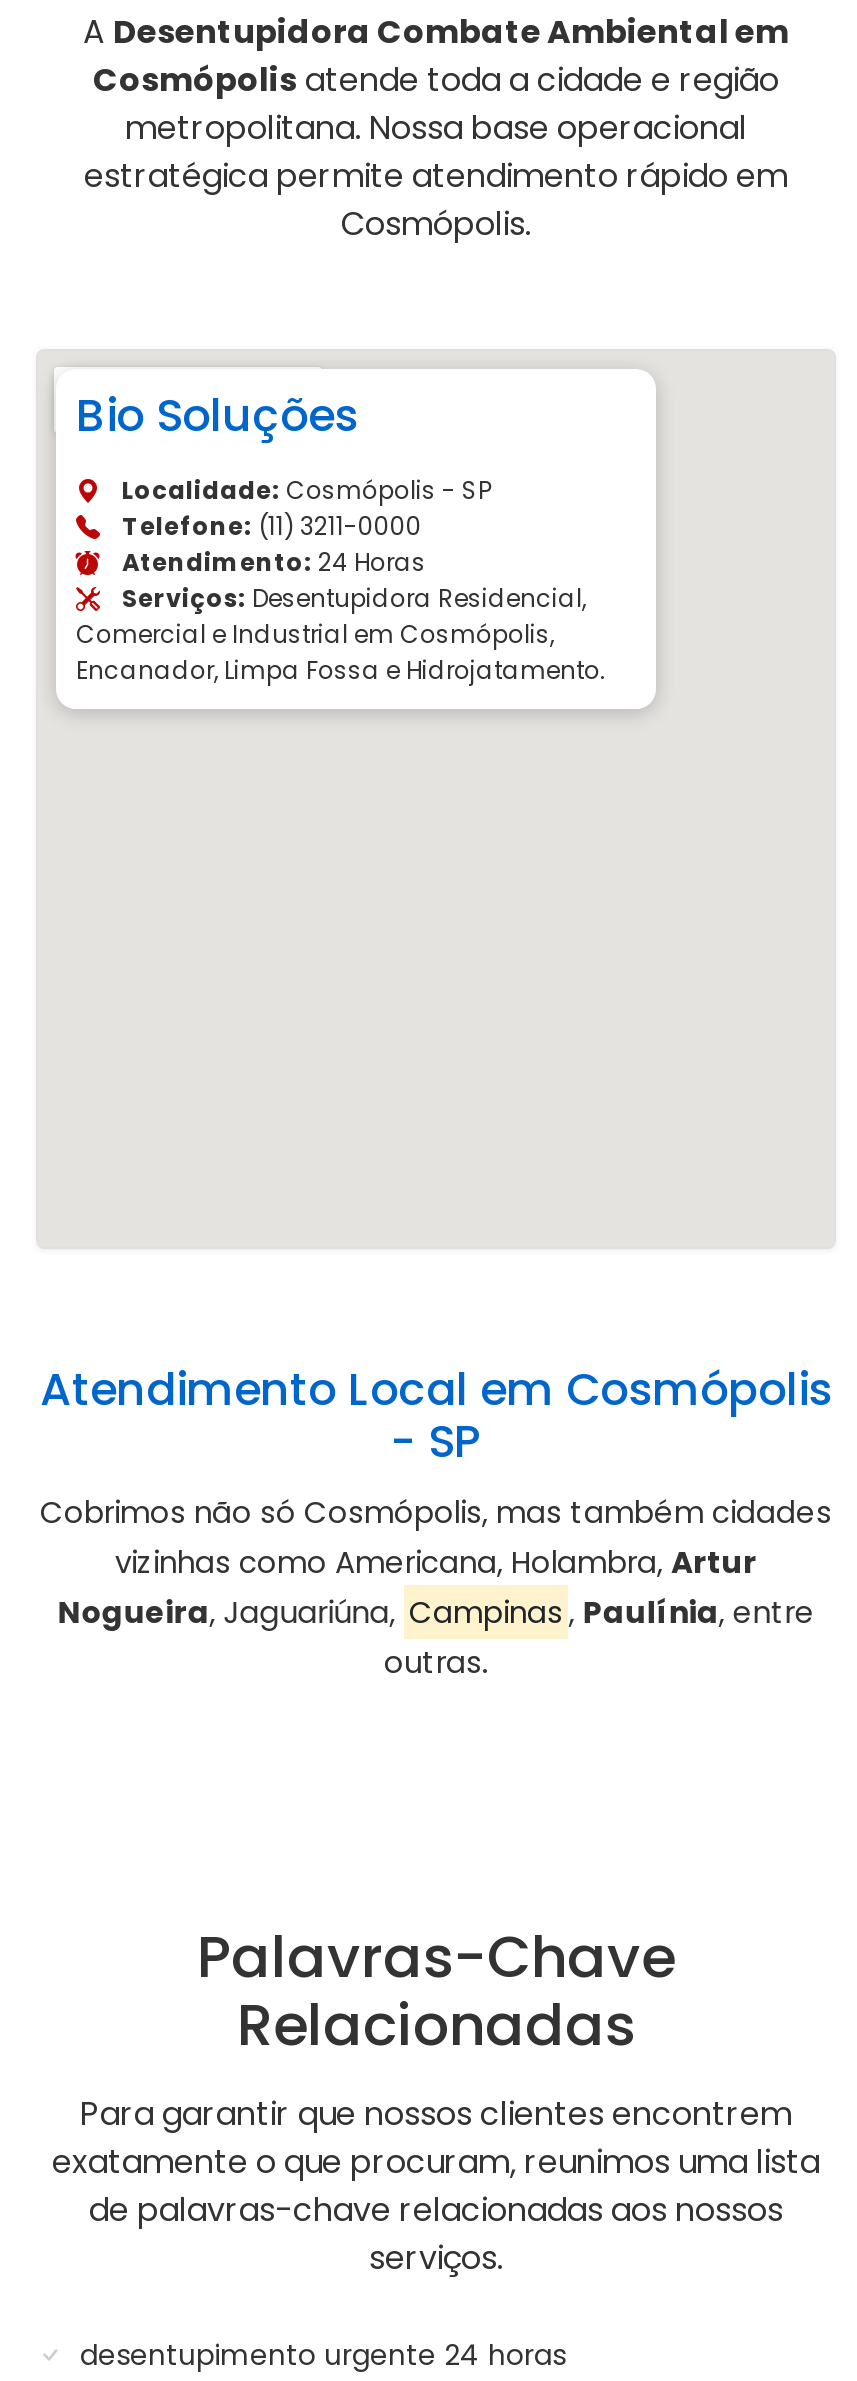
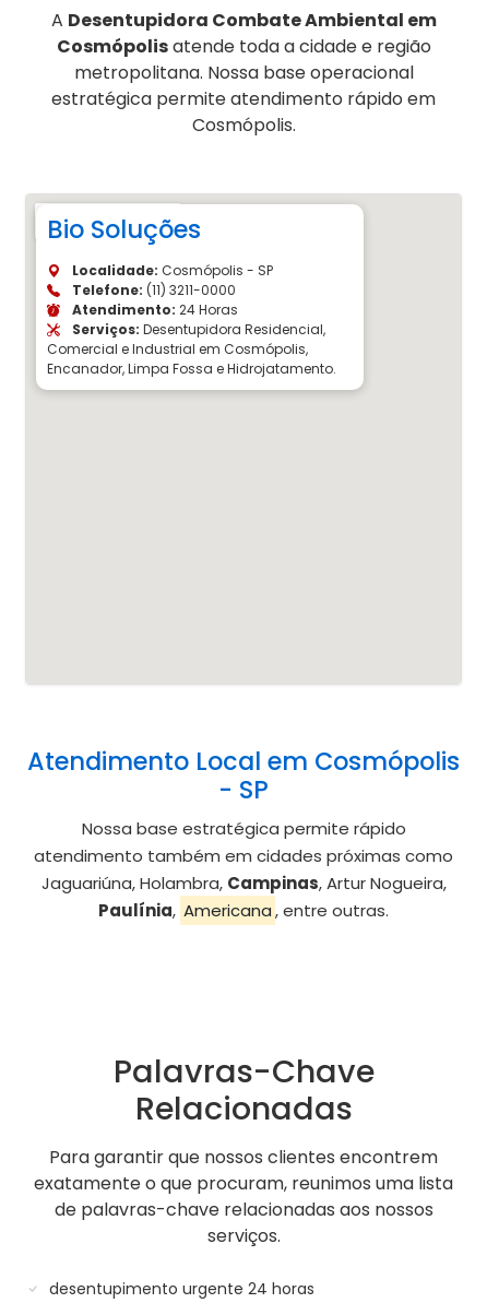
[40,1491,832,1683] Cobrimos não só Cosmópolis, mas também cidades | vizinhas como Americana, Holambra, Artur | Nogueira, Jaguariúna, Campinas , Paulínia, entre | outras. -> [34,817,453,922] Nossa base estratégica permite rápido | atendimento também em cidades próximas como | Jaguariúna, Holambra, Campinas, Artur Nogueira, | Paulínia, Americana , entre outras.

